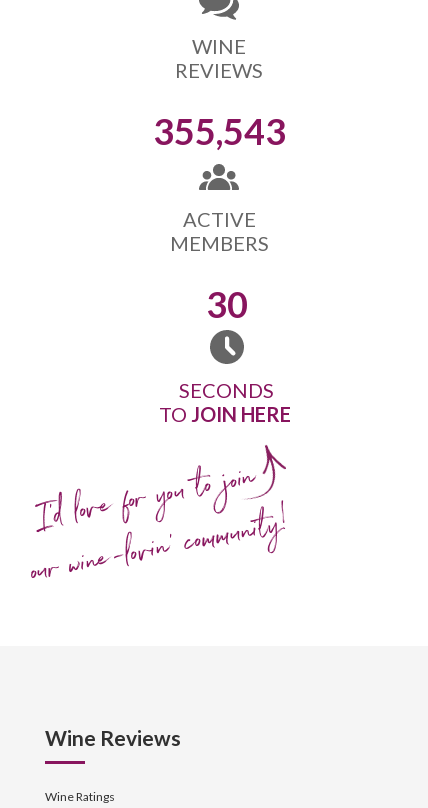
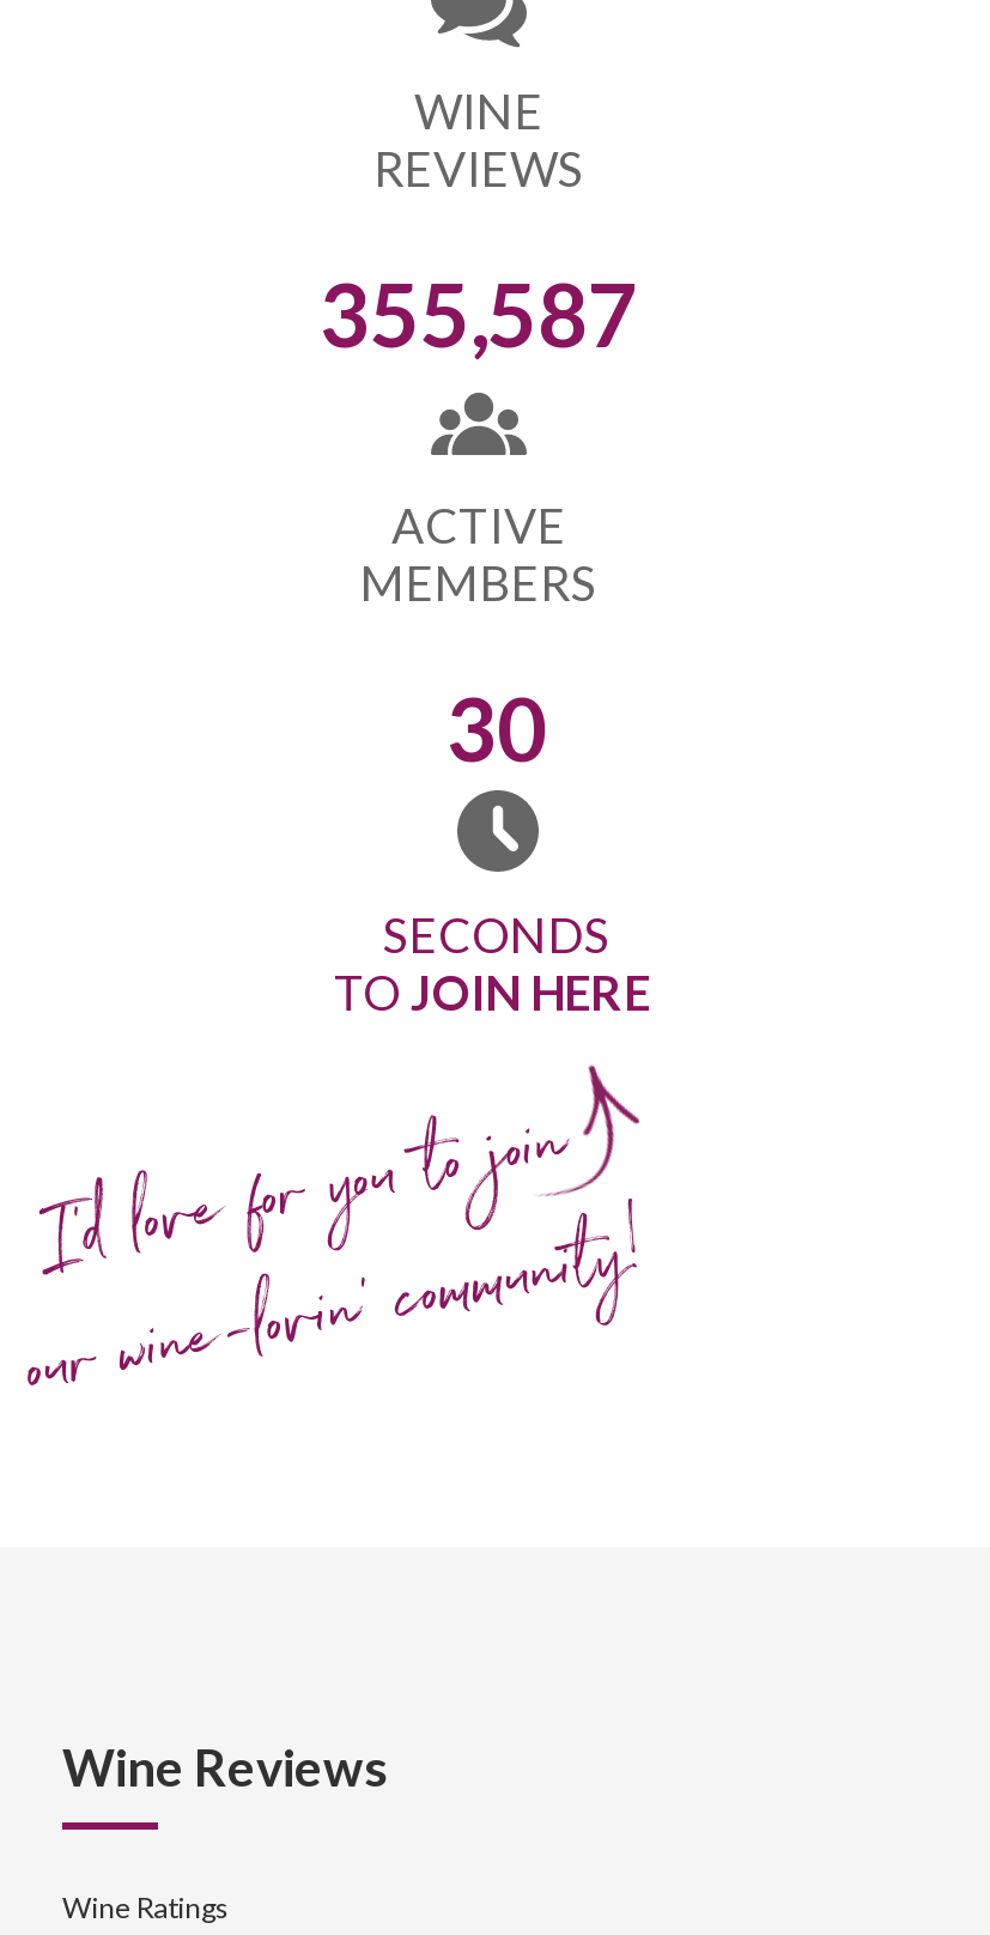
[152,109,285,153] 355,543 -> [320,260,638,365] 355,587

